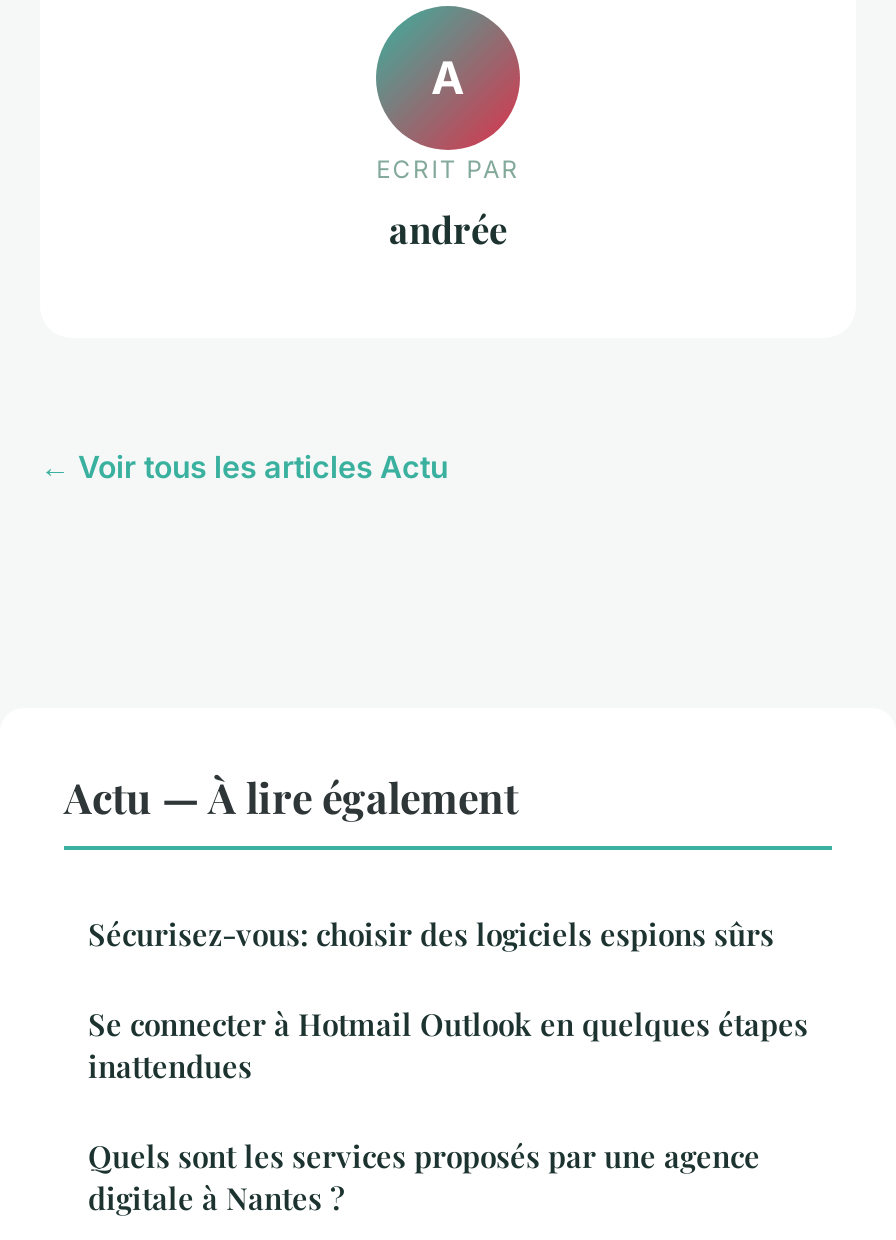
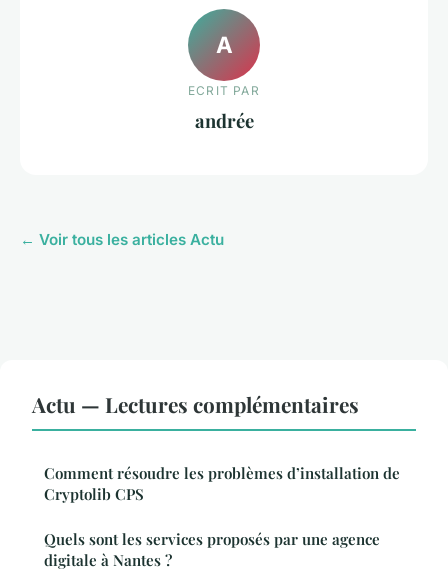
[64,767,808,1085] Actu — À lire également | Sécurisez-vous: choisir des logiciels espions sûrs | Se connecter à Hotmail Outlook en quelques étapes | inattendues -> [32,390,400,504] Actu — Lectures complémentaires | Comment résoudre les problèmes d’installation de | Cryptolib CPS

